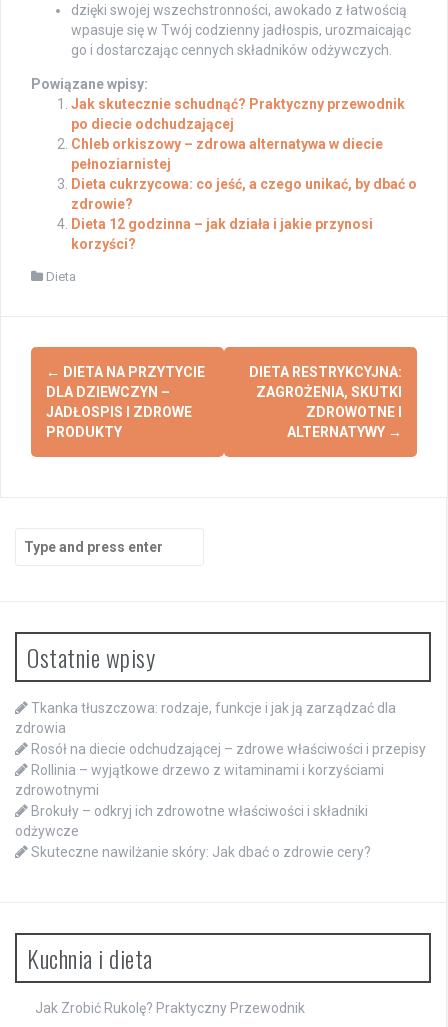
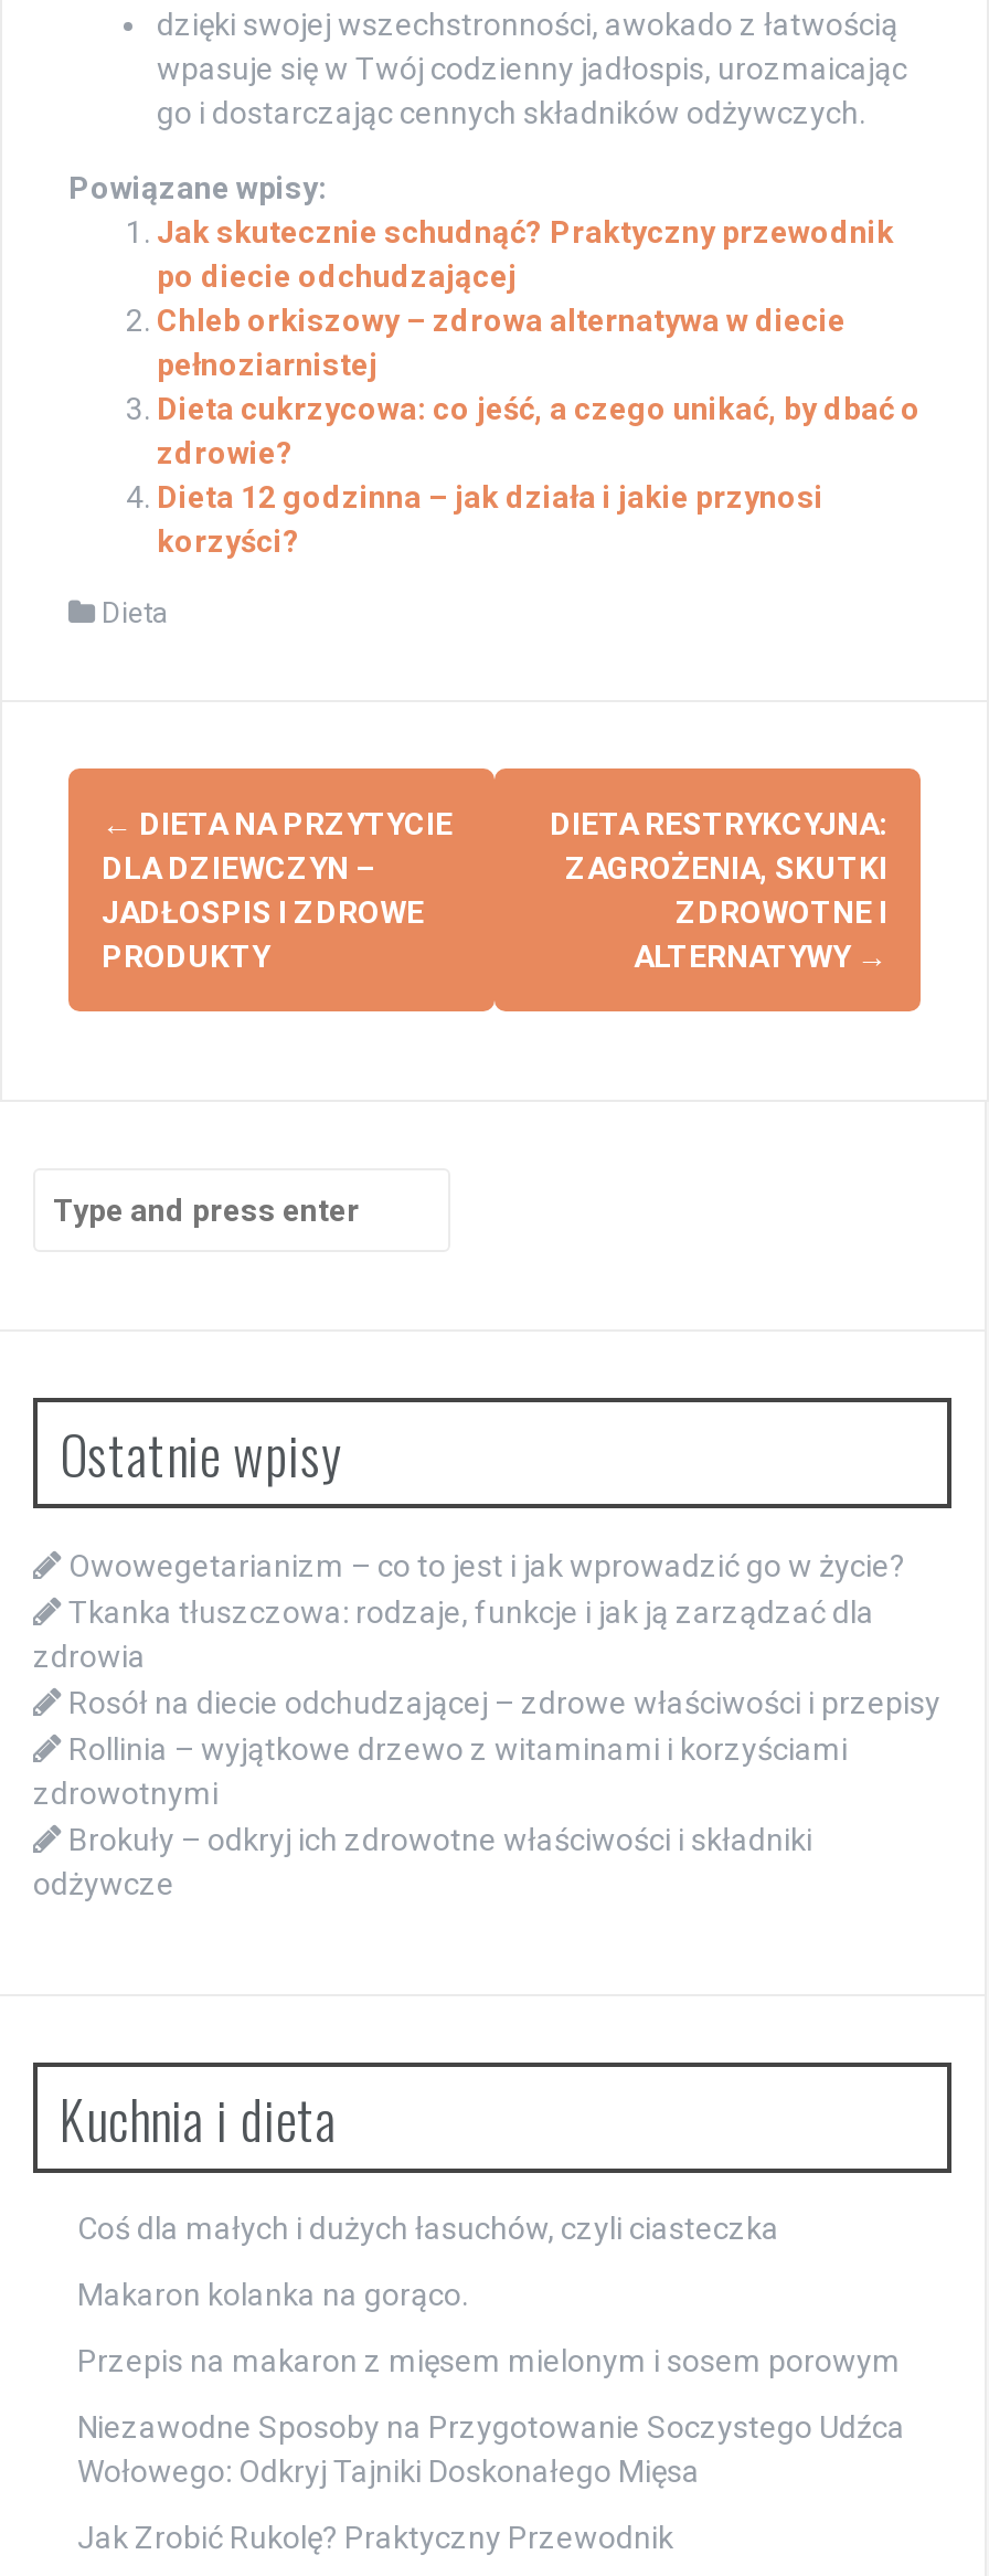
none -> [68,1547,905,1582] Owowegetarianizm – co to jest i jak wprowadzić go w życie?
[31,844,371,860] Skuteczne nawilżanie skóry: Jak dbać o zdrowie cery? -> none
none -> [77,2209,905,2488] Coś dla małych i dużych łasuchów, czyli ciasteczka | Makaron kolanka na gorąco. | Przepis na makaron z mięsem mielonym i sosem porowym | Niezawodne Sposoby na Przygotowanie Soczystego Udźca | Wołowego: Odkryj Tajniki Doskonałego Mięsa

